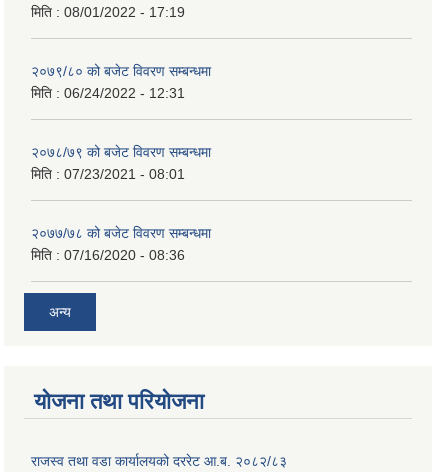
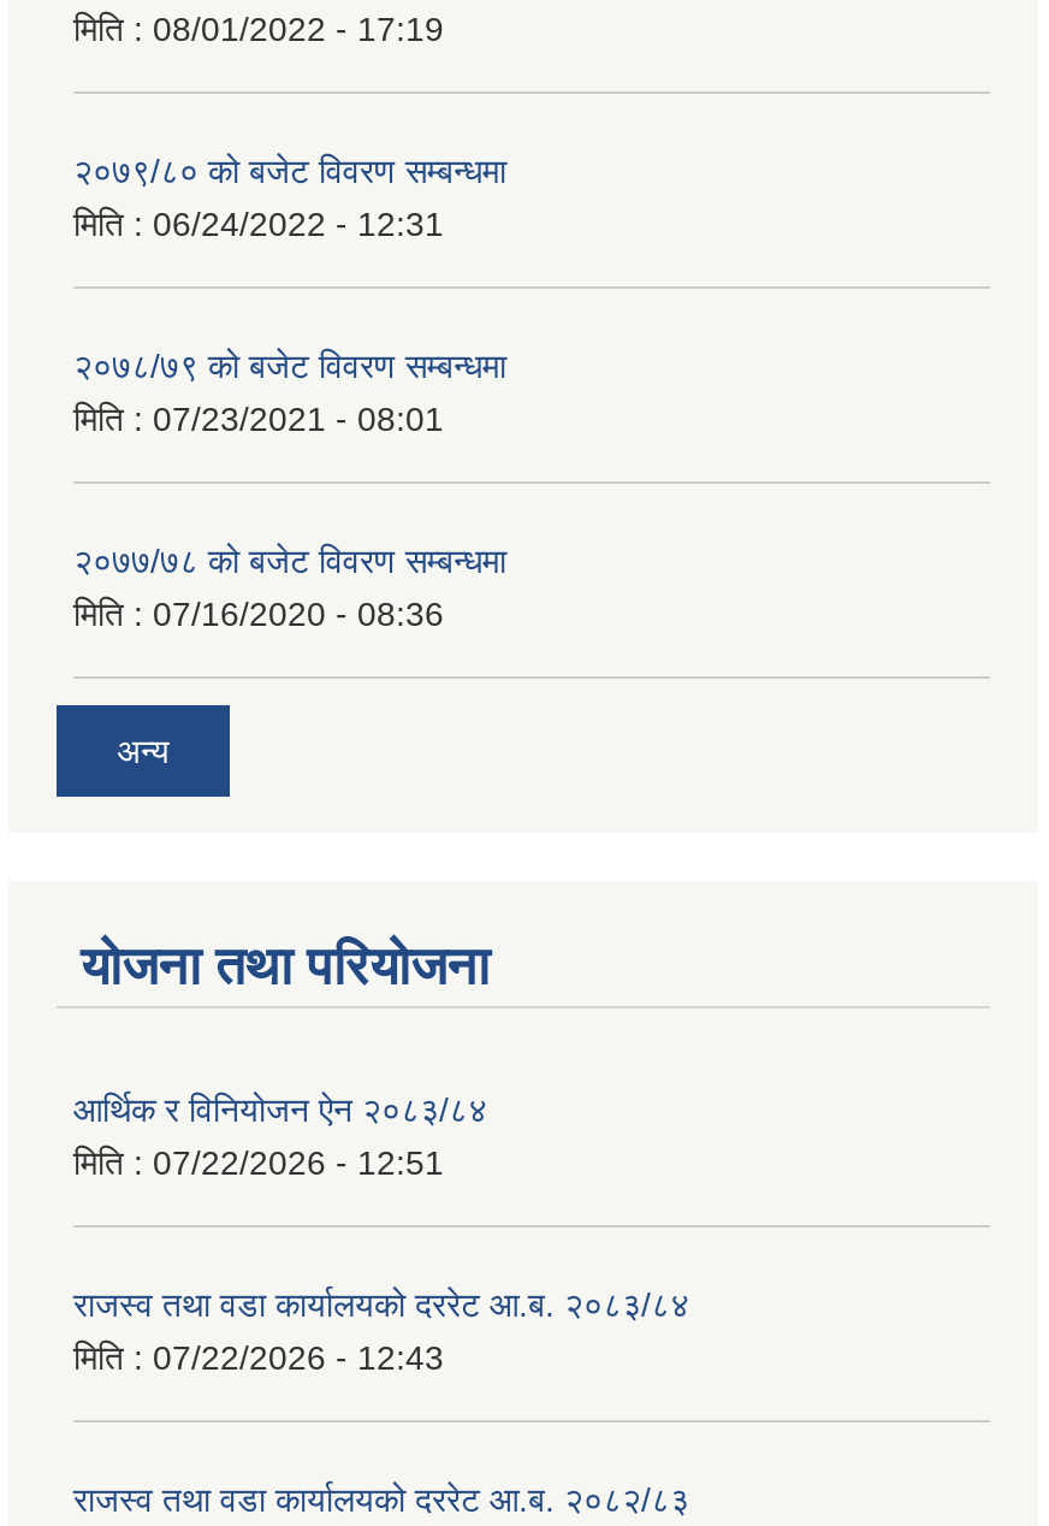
none -> [73,1090,487,1182] आर्थिक र विनियोजन ऐन २०८३/८४ | मिति : 07/22/2026 - 12:51
none -> [73,1285,689,1377] राजस्व तथा वडा कार्यालयको दररेट आ.ब. २०८३/८४ | मिति : 07/22/2026 - 12:43

